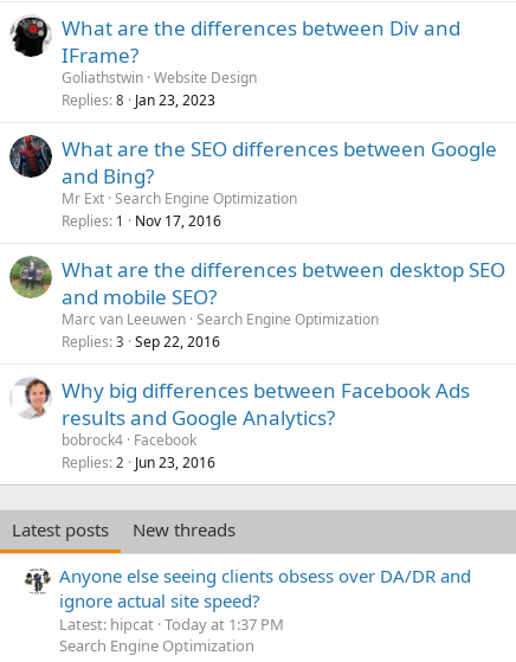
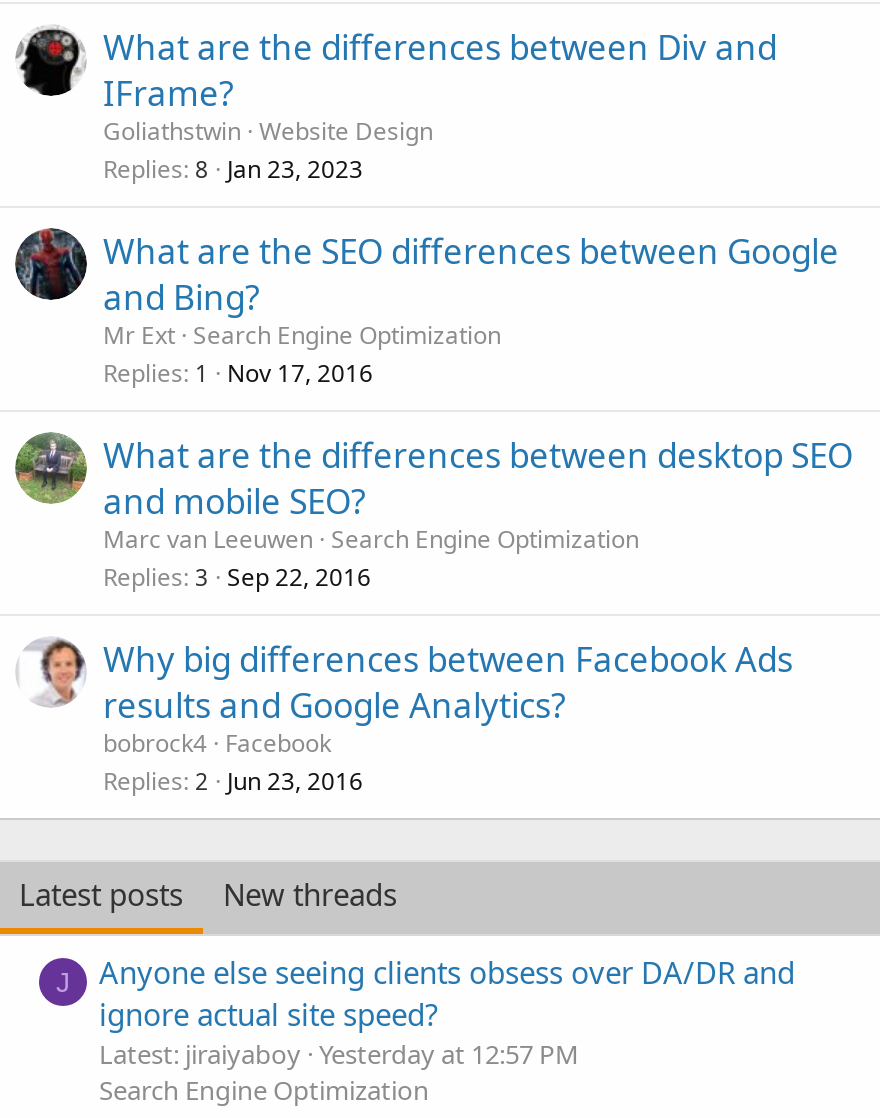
none -> [56,966,70,998] J
[59,614,284,635] Latest: hipcat Today at 1:37 PM -> [99,1037,579,1073] Latest: jiraiyaboy Yesterday at 12:57 PM

